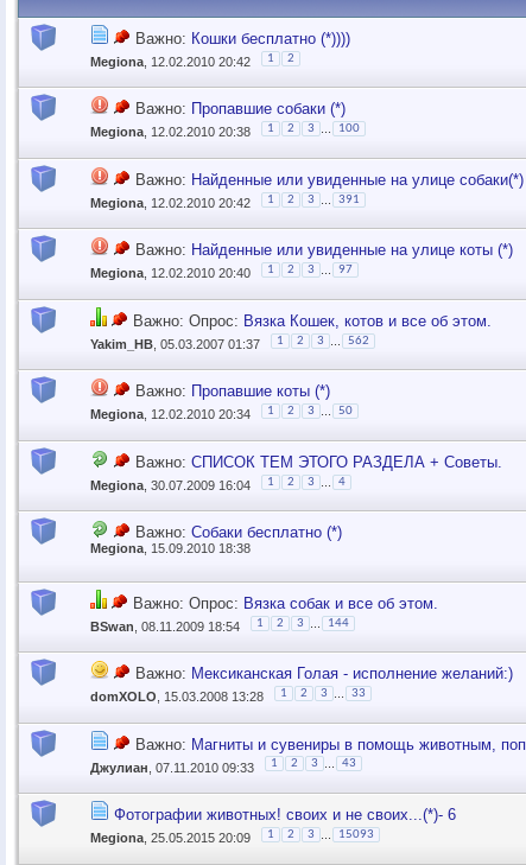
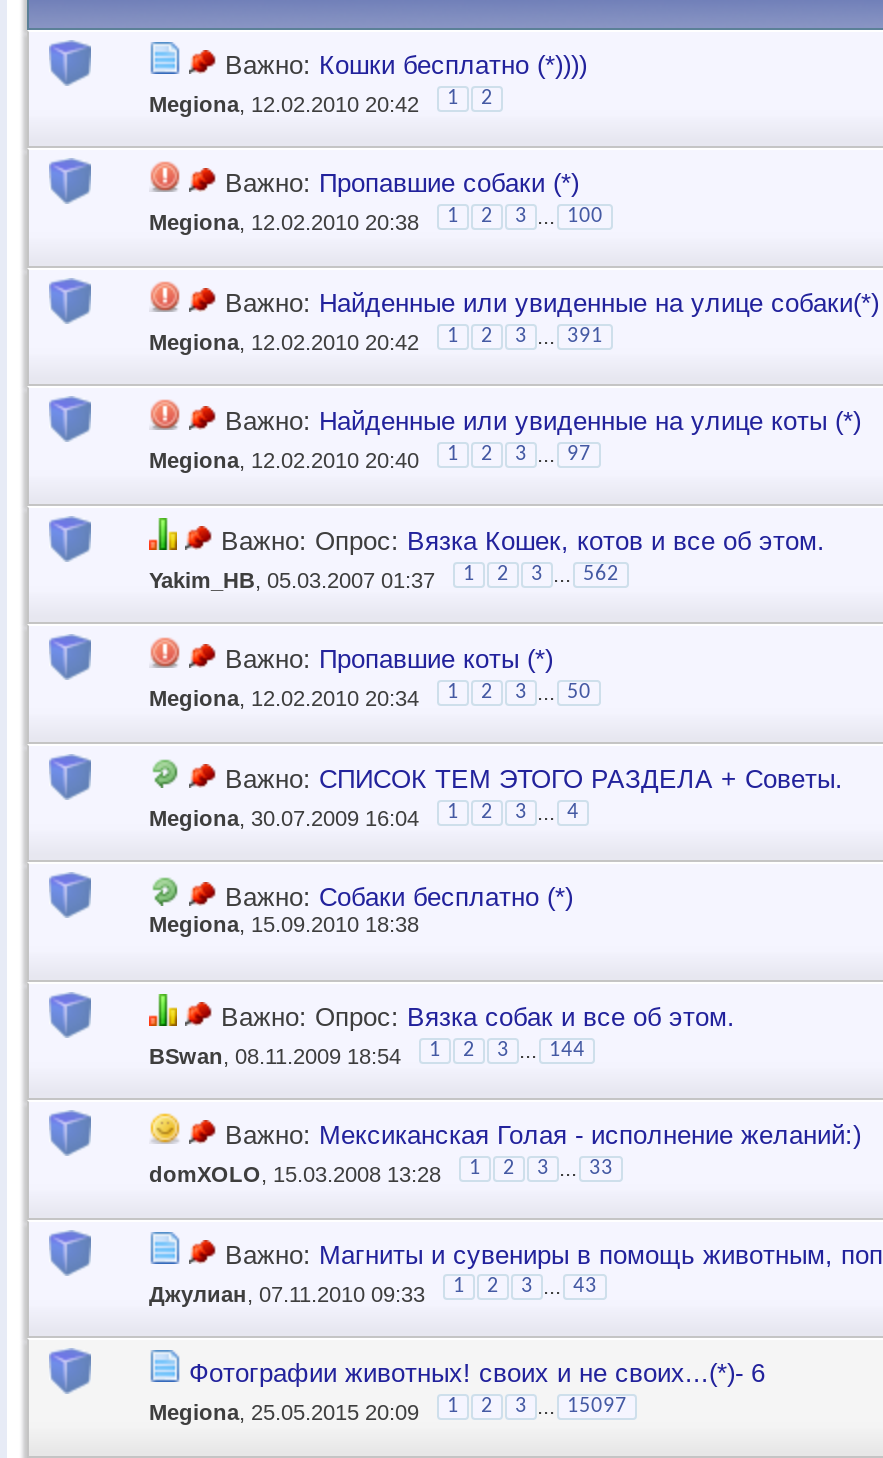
[90,827,374,845] Megiona, 25.05.2015 20:09 1 2 3 ... 15093 -> [149,1394,627,1424] Megiona, 25.05.2015 20:09 1 2 3 ... 15097

